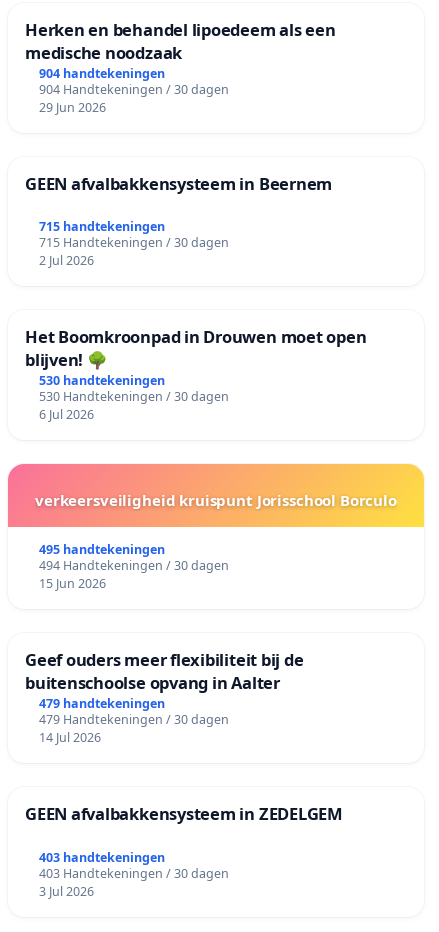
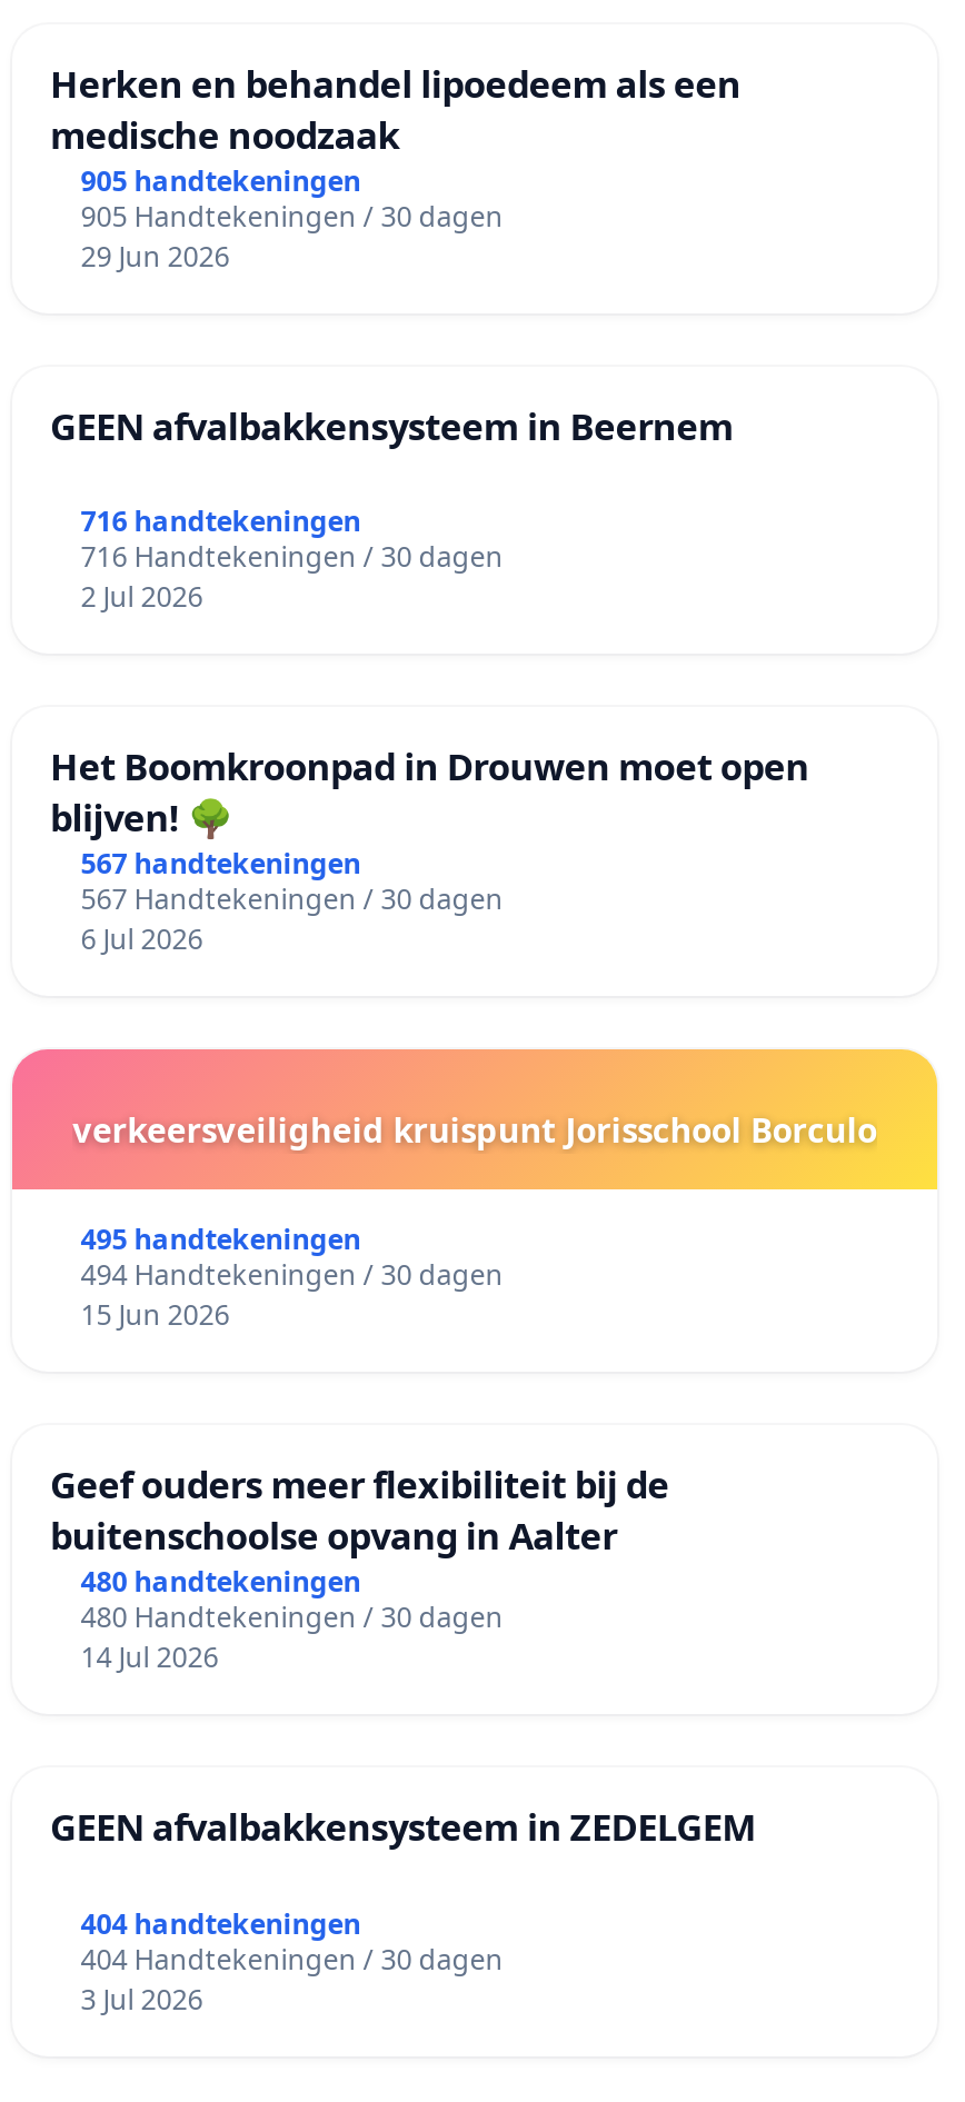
[39,65,165,82] 904 handtekeningen -> [81,161,361,199] 905 handtekeningen
[39,81,229,98] 904 Handtekeningen / 30 dagen -> [81,197,503,235] 905 Handtekeningen / 30 dagen
[39,218,165,235] 715 handtekeningen -> [81,504,361,541] 716 handtekeningen
[39,234,229,251] 715 Handtekeningen / 30 dagen -> [81,539,503,577] 716 Handtekeningen / 30 dagen
[39,372,165,389] 530 handtekeningen -> [81,845,361,883] 567 handtekeningen
[39,388,229,405] 530 Handtekeningen / 30 dagen -> [81,881,503,919] 567 Handtekeningen / 30 dagen
[39,695,165,712] 479 handtekeningen -> [81,1563,361,1601] 480 handtekeningen
[39,711,229,728] 479 Handtekeningen / 30 dagen -> [81,1599,503,1636] 480 Handtekeningen / 30 dagen
[39,849,165,866] 403 handtekeningen -> [81,1905,361,1943] 404 handtekeningen
[39,865,229,882] 403 Handtekeningen / 30 dagen -> [81,1941,503,1979] 404 Handtekeningen / 30 dagen

